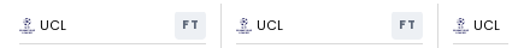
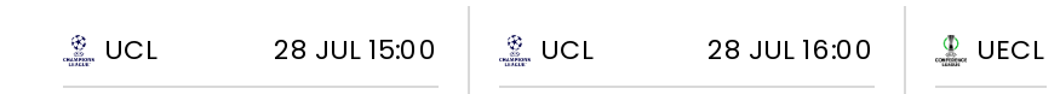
[182,16,199,34] FT -> [274,30,439,69] 28 JUL 15:00
[399,16,416,34] FT -> [707,30,875,69] 28 JUL 16:00
[473,16,500,35] UCL -> [976,30,1044,69] UECL

